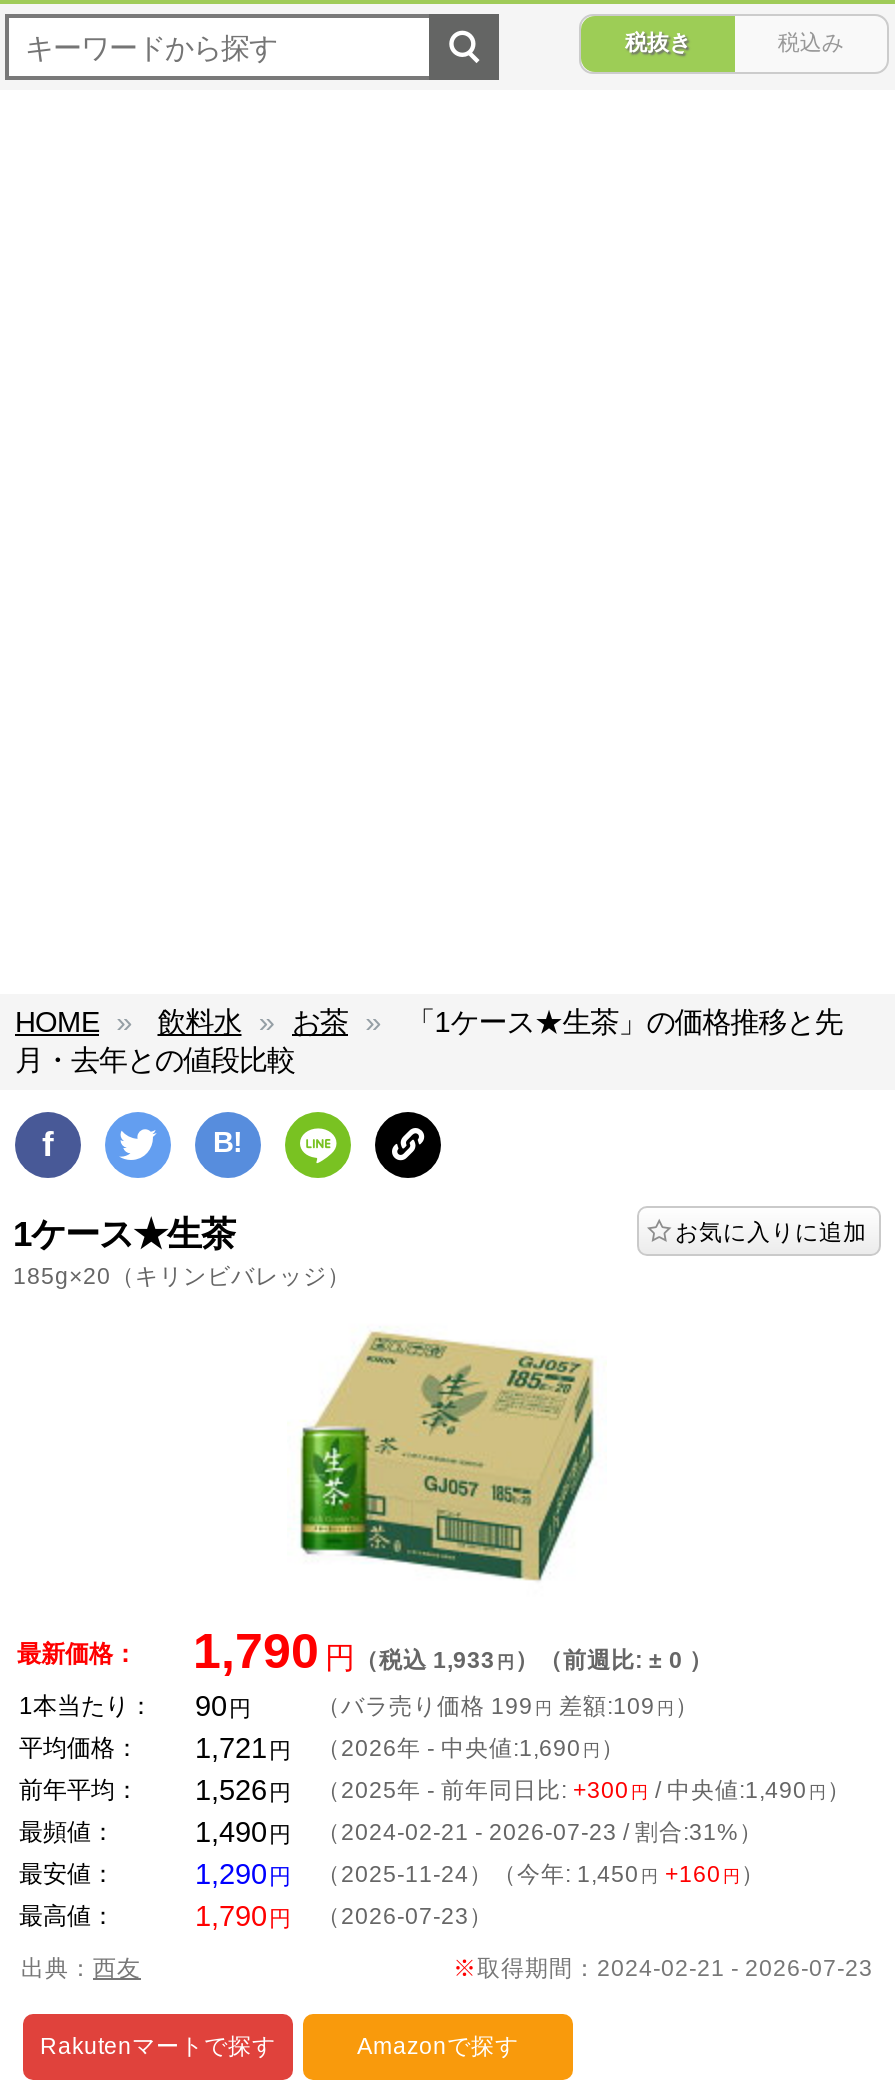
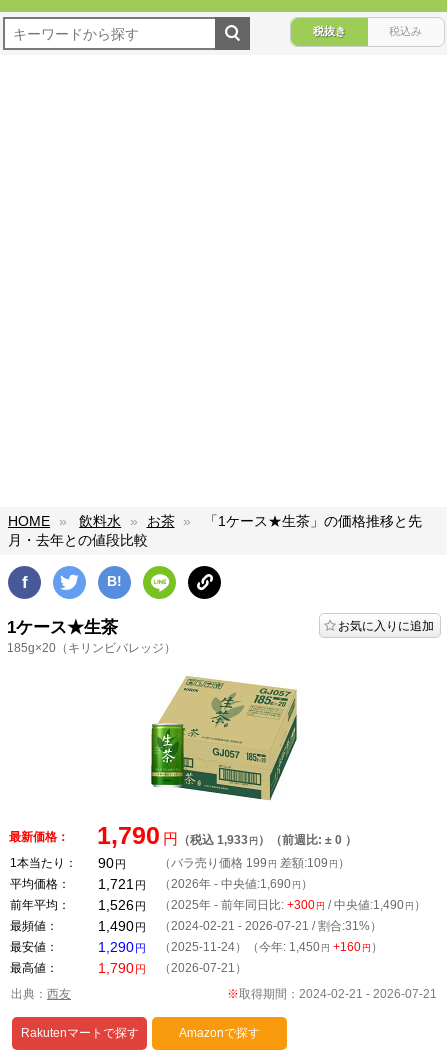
[195,1816,763,1848] 1,490円 （2024-02-21 - 2026-07-23 / 割合:31%） -> [98,918,382,934] 1,490円 （2024-02-21 - 2026-07-21 / 割合:31%）
[195,1900,493,1932] 1,790円 （2026-07-23） -> [98,960,247,976] 1,790円 （2026-07-21）
[453,1956,873,1980] ※取得期間：2024-02-21 - 2026-07-23 -> [227,988,437,1000] ※取得期間：2024-02-21 - 2026-07-21

